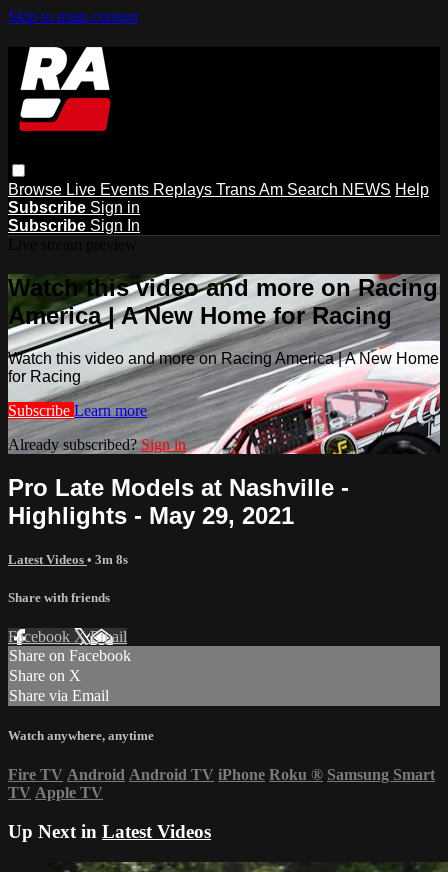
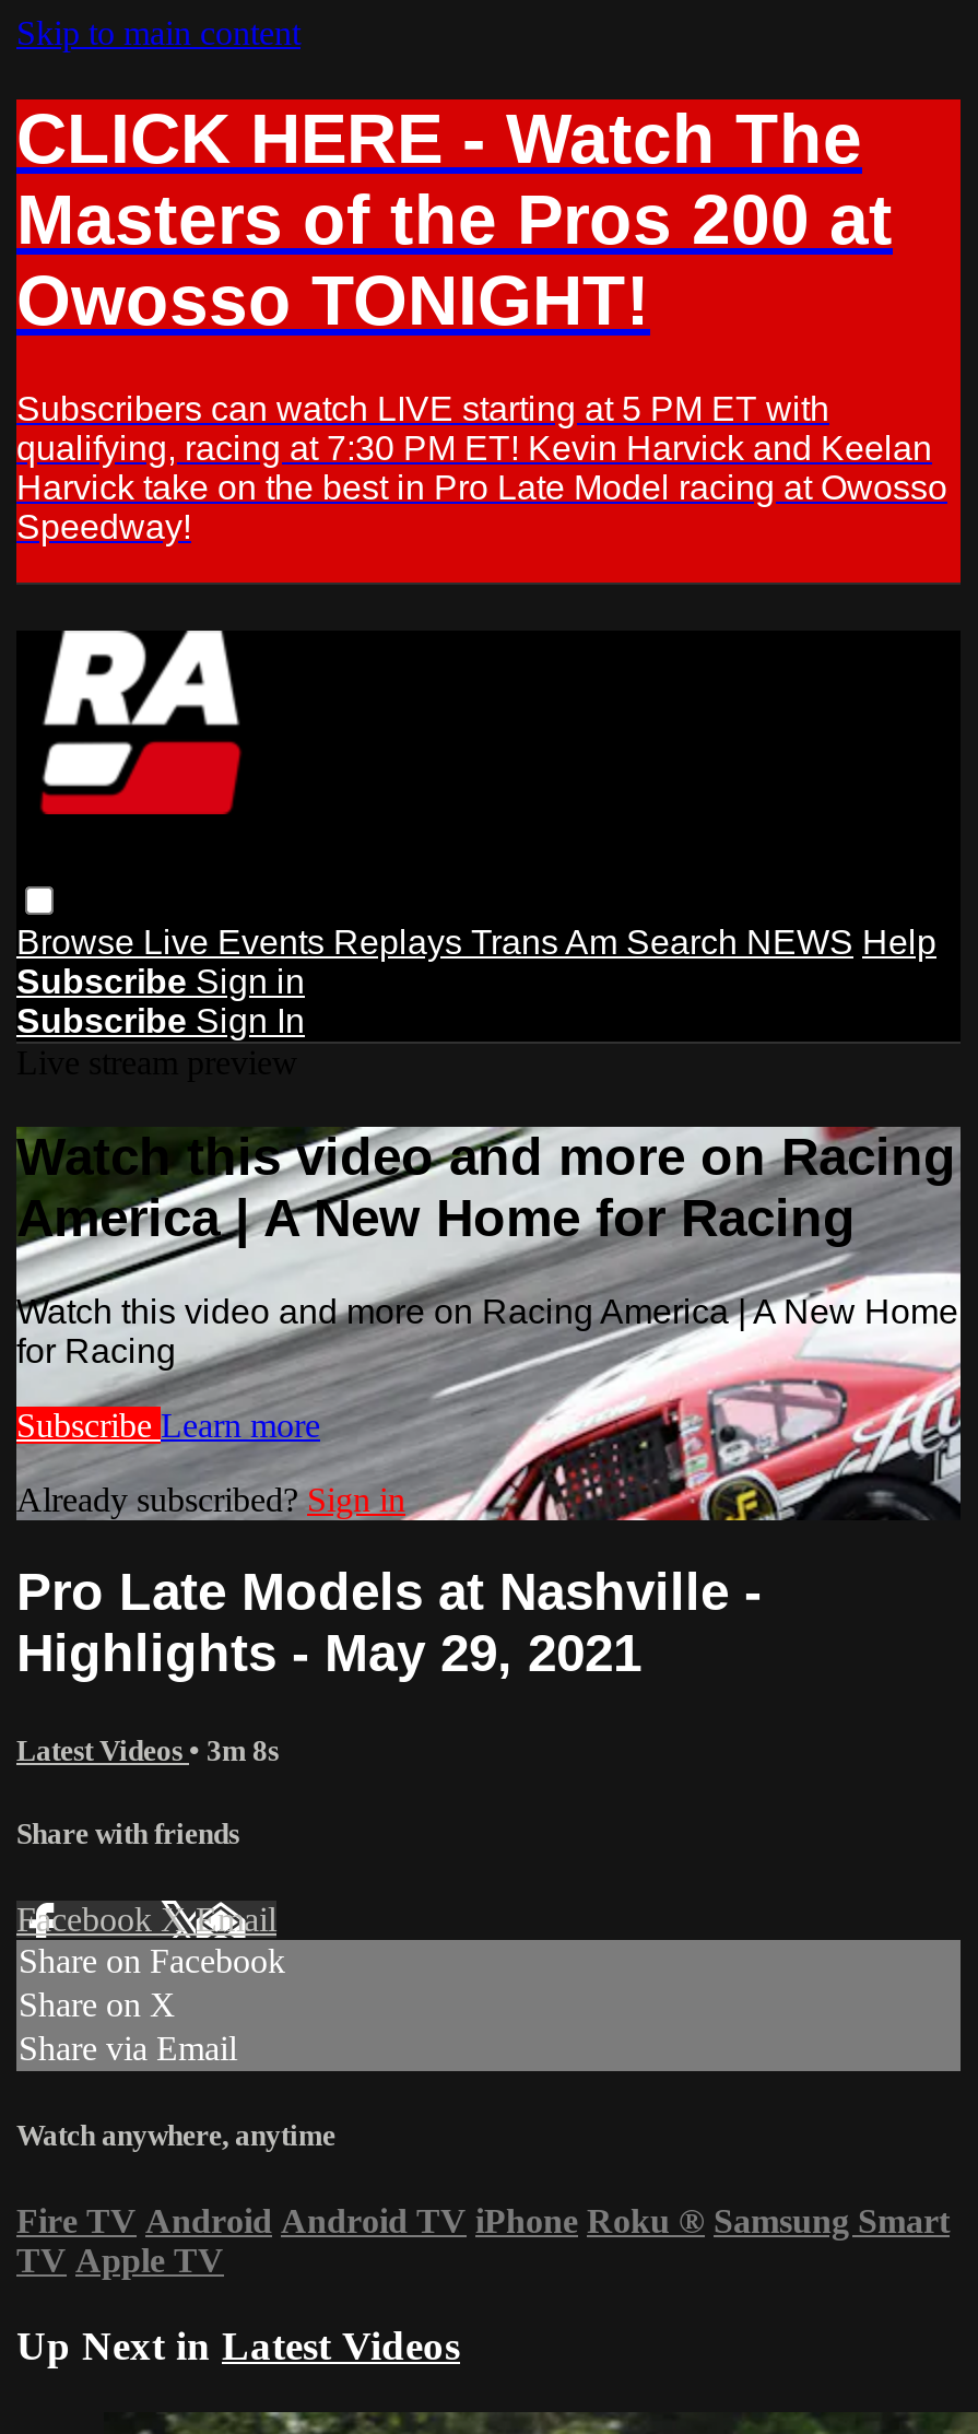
none -> [14,97,963,545] [image] | CLICK HERE - Watch The | Masters of the Pros 200 at | Owosso TONIGHT! | Subscribers can watch LIVE starting at 5 PM ET with | qualifying, racing at 7:30 PM ET! Kevin Harvick and Keelan | Harvick take on the best in Pro Late Model racing at Owosso | Speedway!

